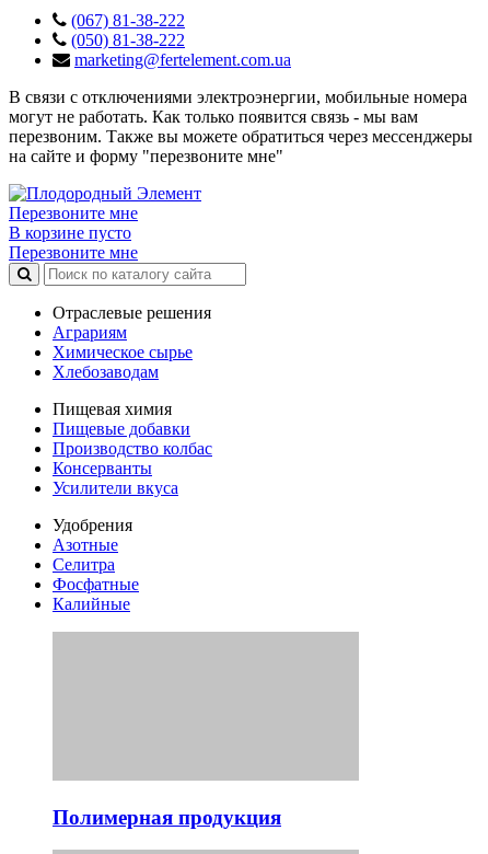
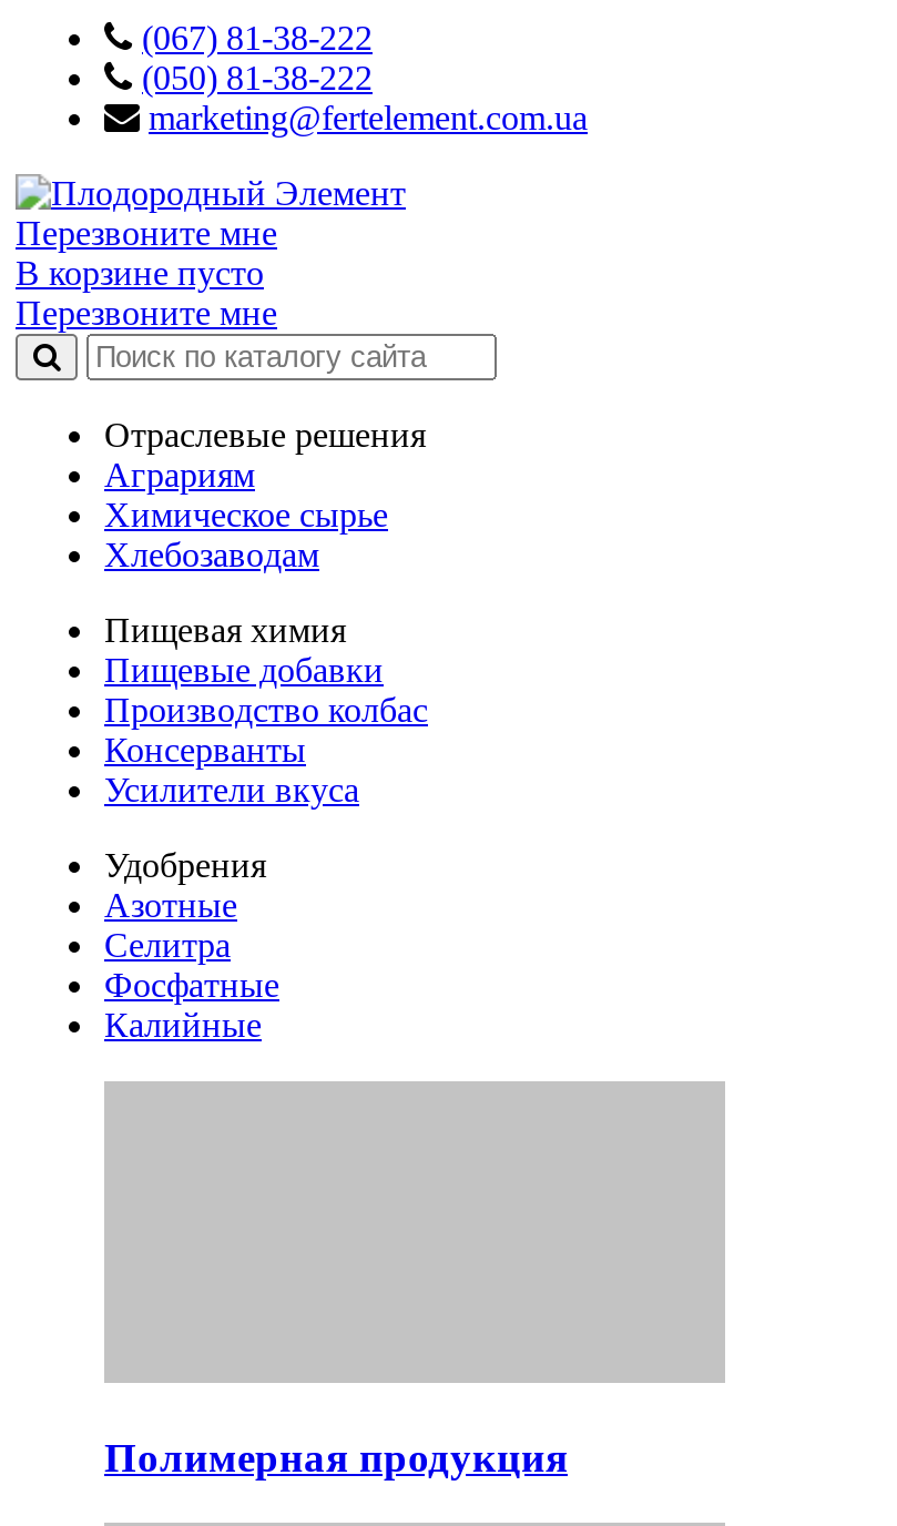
[9,88,473,165] В связи с отключениями электроэнергии, мобильные номера | могут не работать. Как только появится связь - мы вам | перезвоним. Также вы можете обратиться через мессенджеры | на сайте и форму "перезвоните мне" -> none

